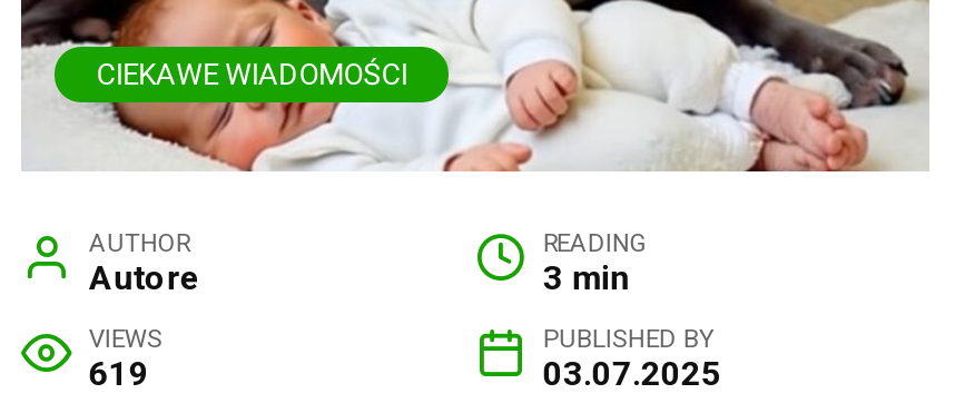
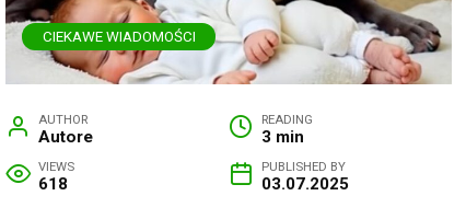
[89,353,149,393] 619 -> [39,174,68,193] 618

